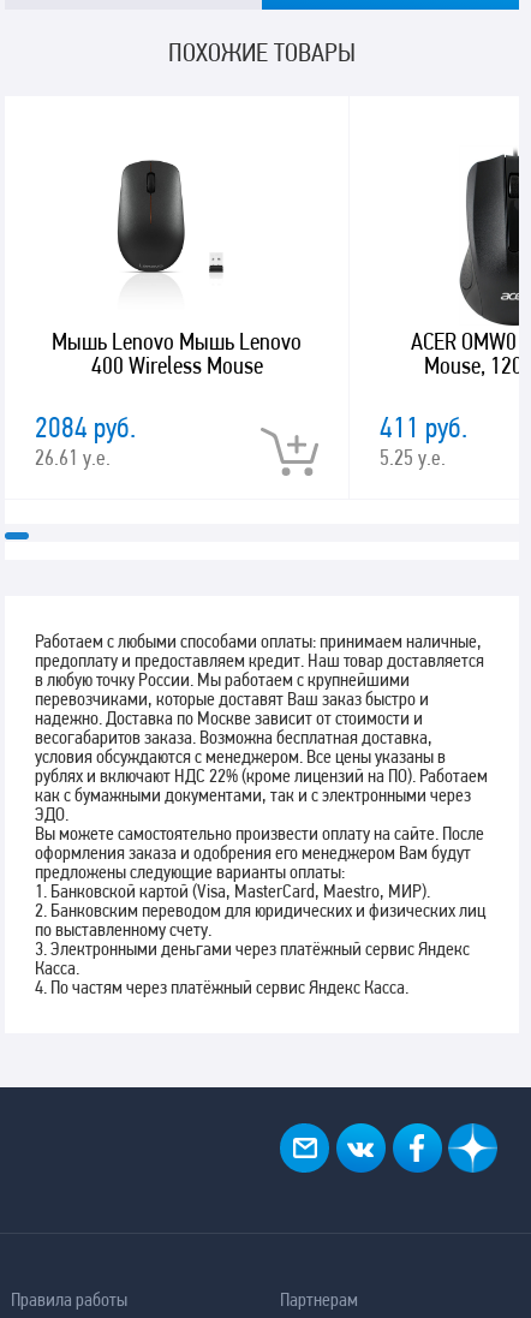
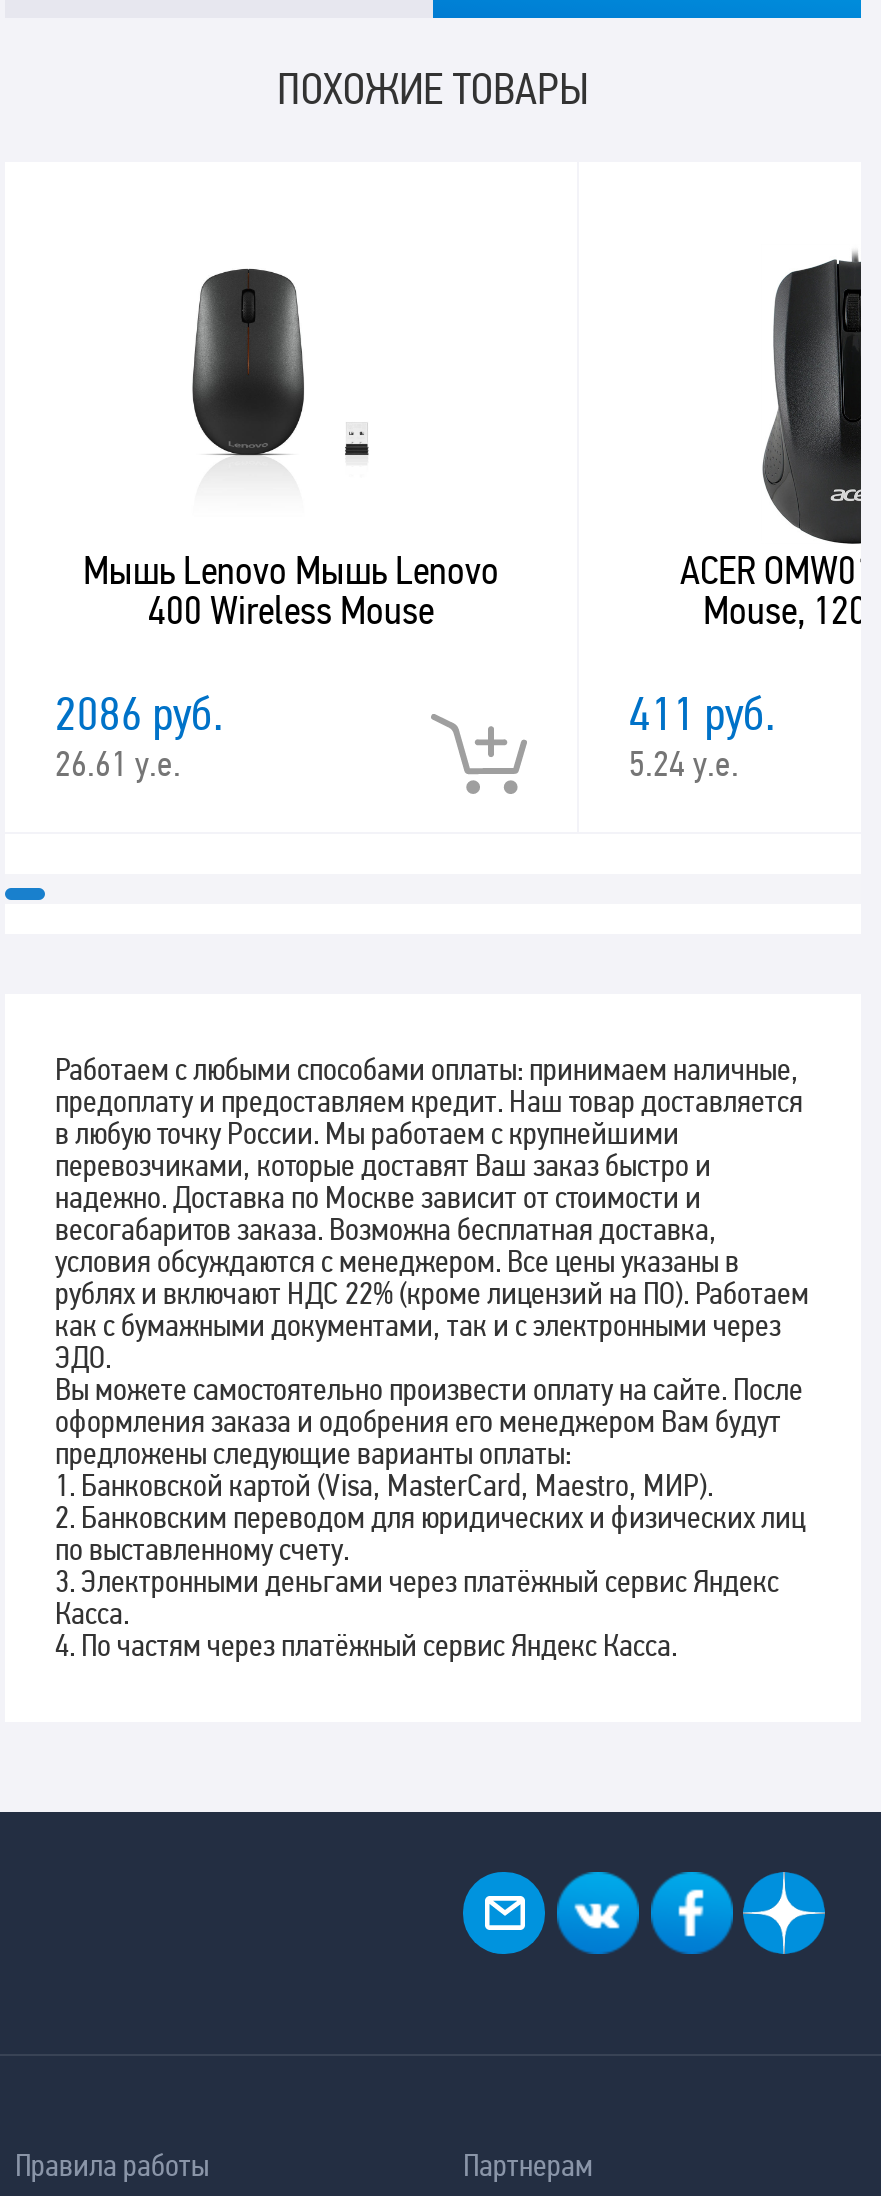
[35,411,136,445] 2084 руб. -> [55,687,223,743] 2086 руб.
[380,445,446,470] 5.25 у.е. -> [629,743,739,785] 5.24 у.е.

